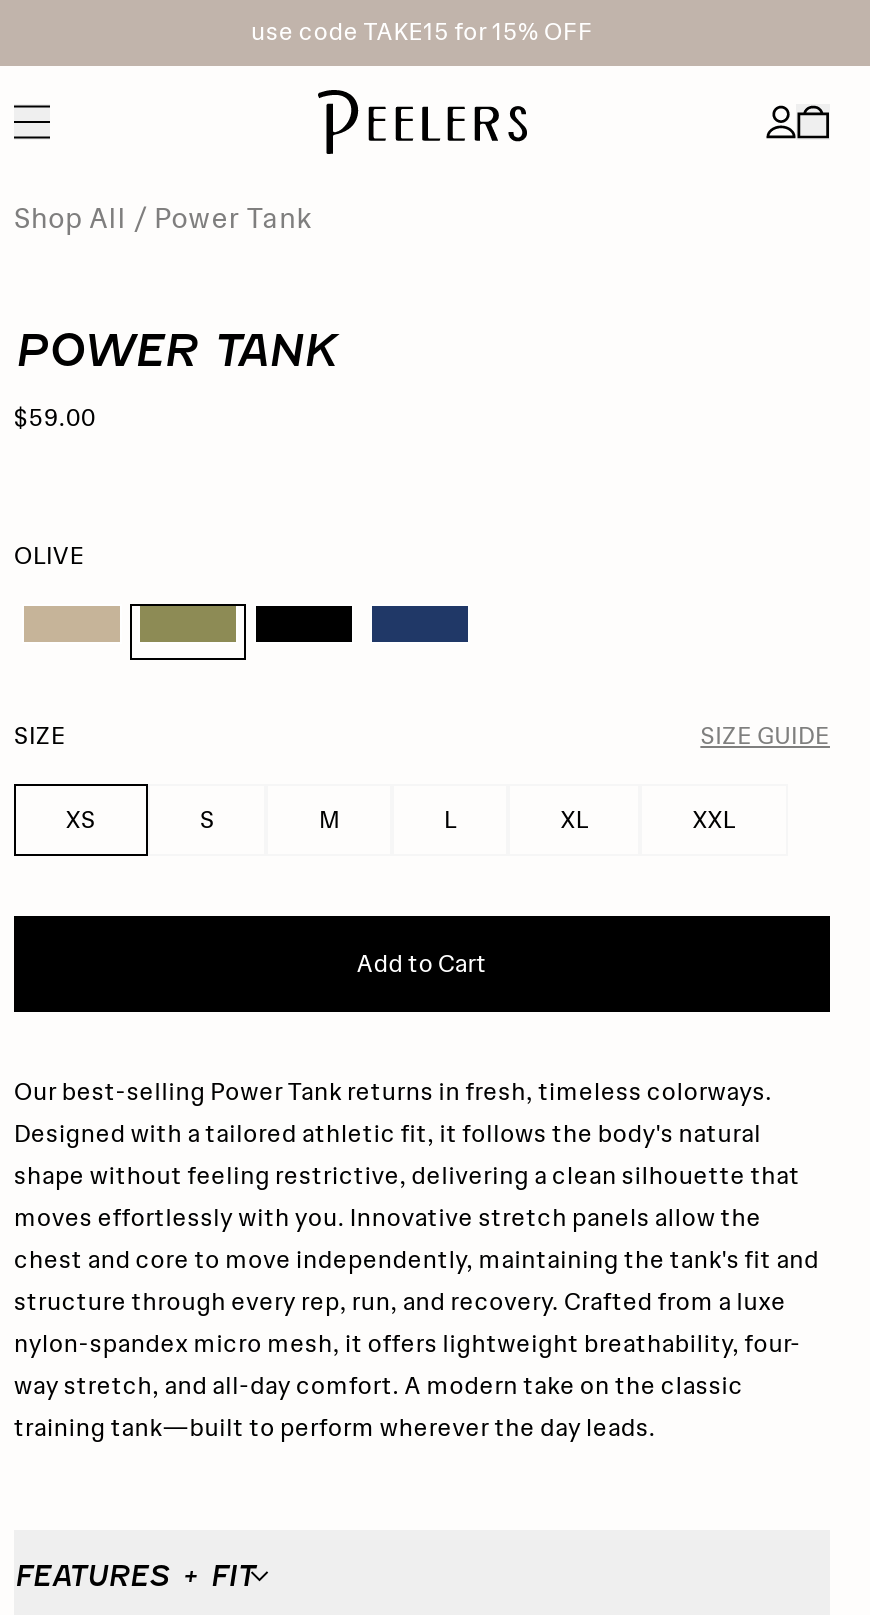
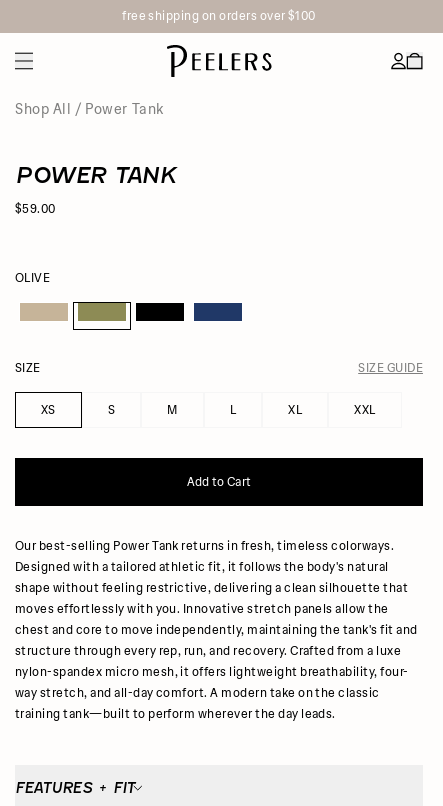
[251,16,593,48] use code TAKE15 for 15% OFF -> [122,8,316,24] free shipping on orders over $100

